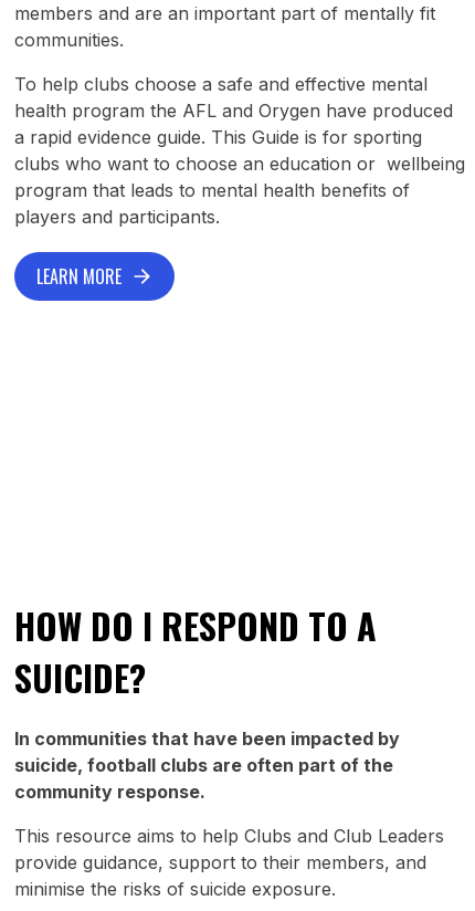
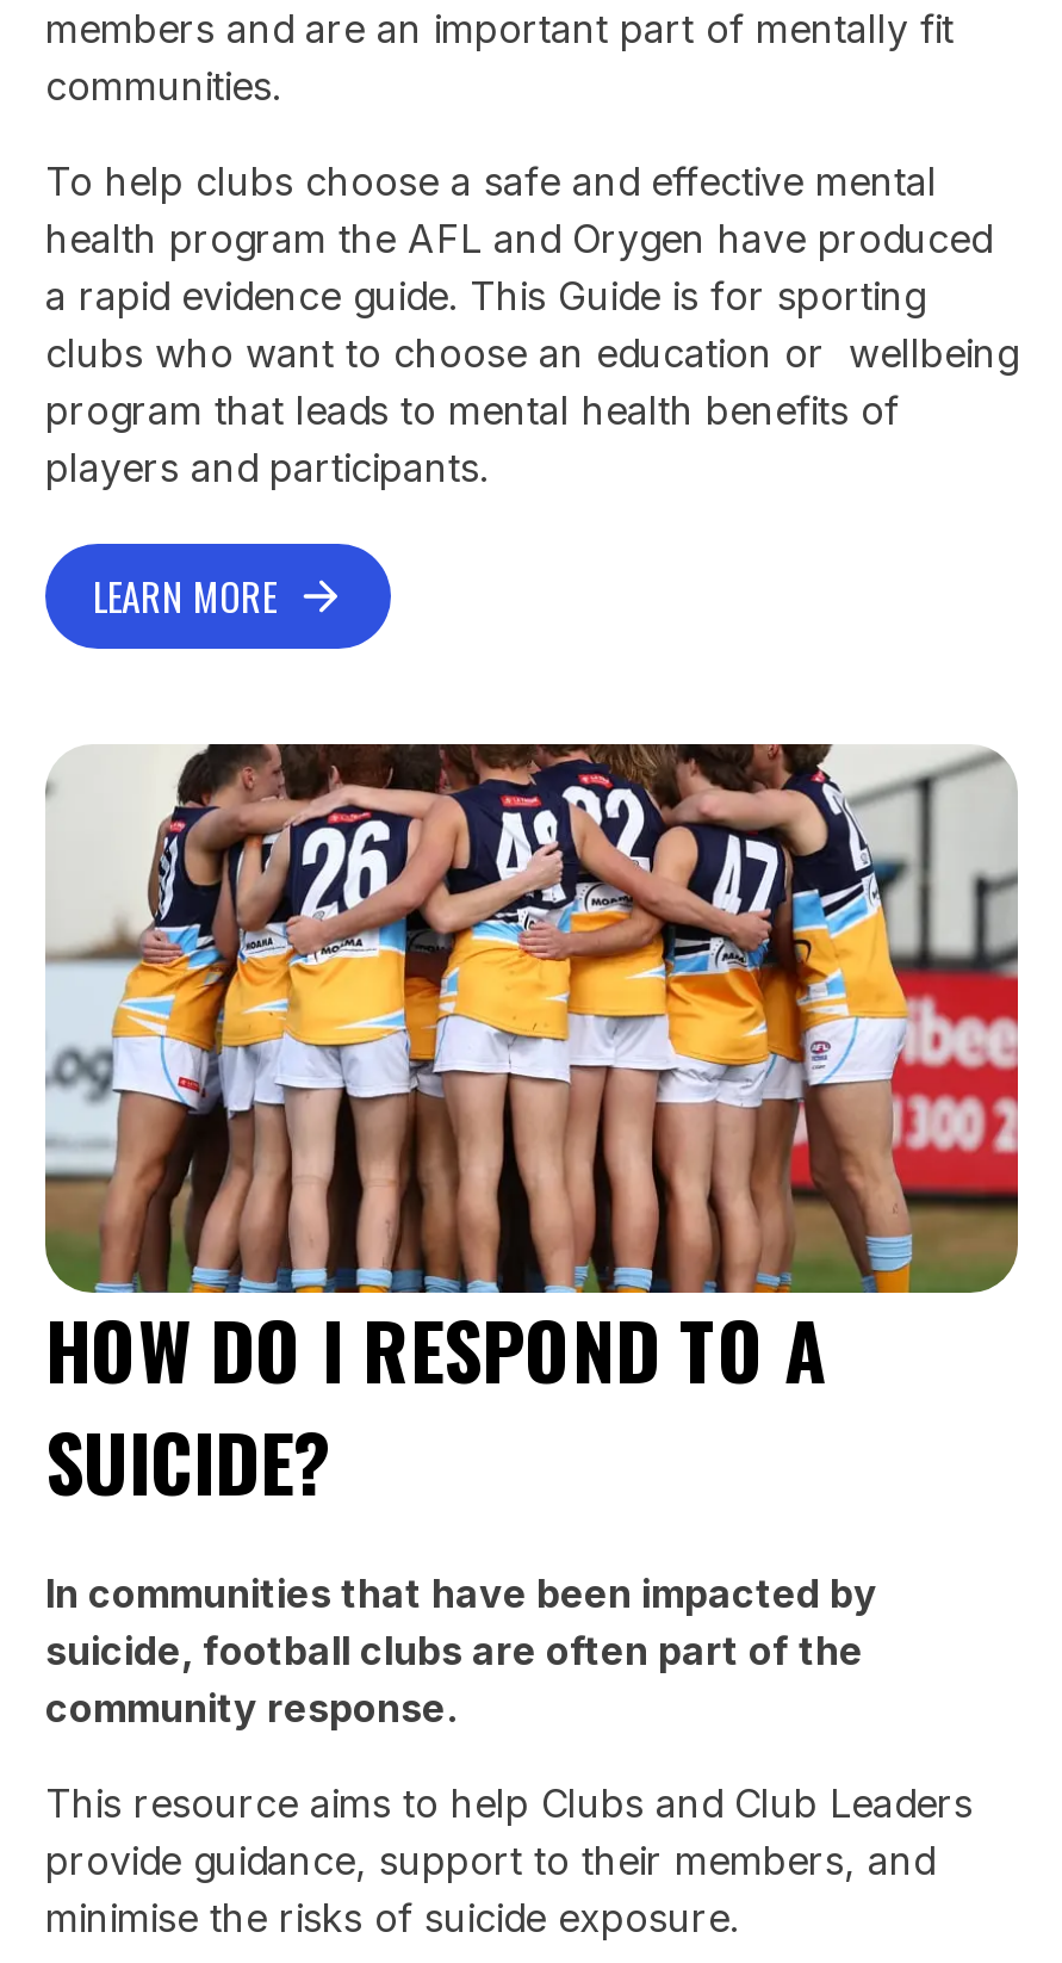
none -> [43,742,1020,1295] [image]

